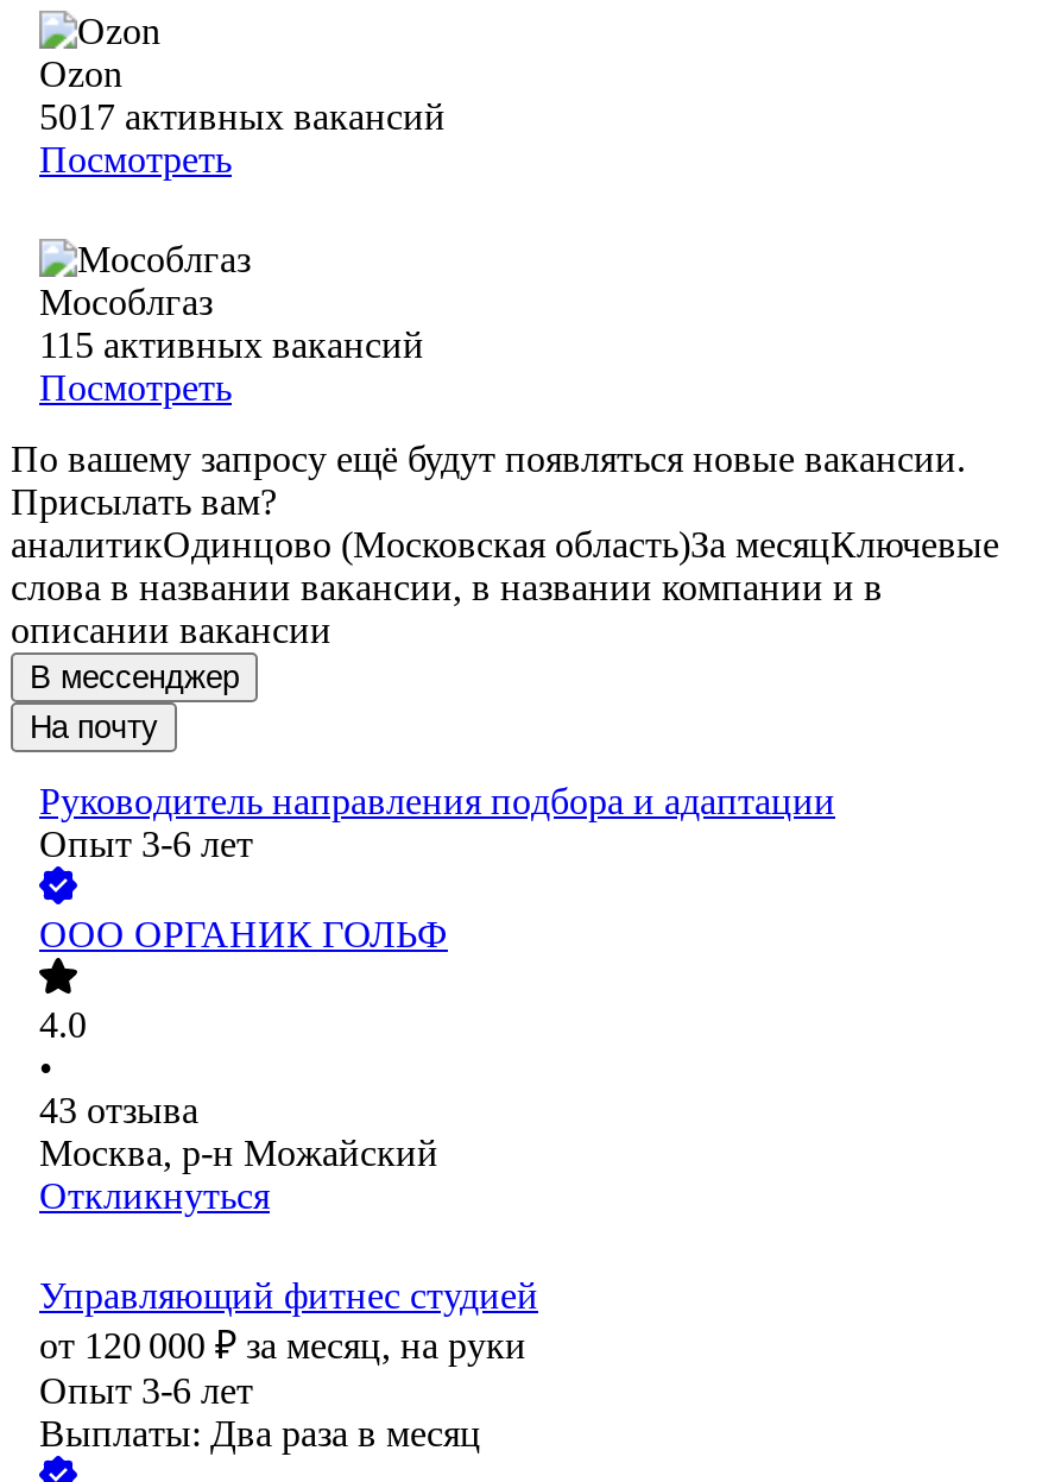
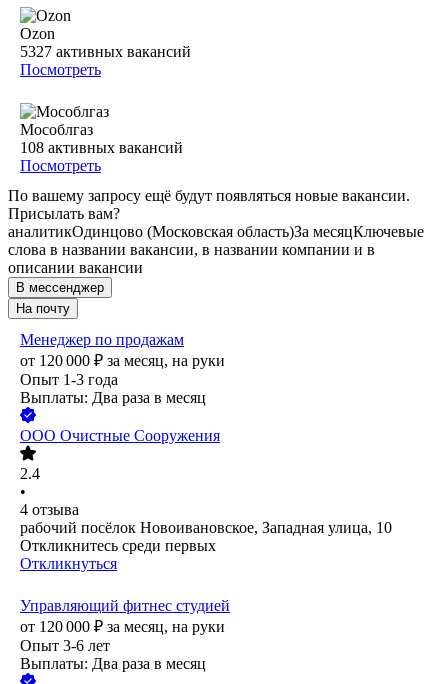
[39,97,446,137] 5017 активных вакансий -> [20,43,191,60] 5327 активных вакансий
[39,325,424,366] 115 активных вакансий -> [20,139,183,156] 108 активных вакансий
[39,782,835,865] Руководитель направления подбора и адаптации | Опыт 3-6 лет -> [20,331,225,406] Менеджер по продажам | от 120 000 ₽ за месяц, на руки | Опыт 1-3 года | Выплаты: Два раза в месяц
[39,915,448,955] ООО ОРГАНИК ГОЛЬФ -> [20,427,220,444] ООО Очистные Сооружения
[39,1005,87,1045] 4.0 -> [20,465,40,482] 2.4
[39,1091,438,1174] 43 отзыва | Москва, р-н Можайский -> [20,501,392,554] 4 отзыва | рабочий посёлок Новоивановское, Западная улица, 10 | Откликнитесь среди первых

